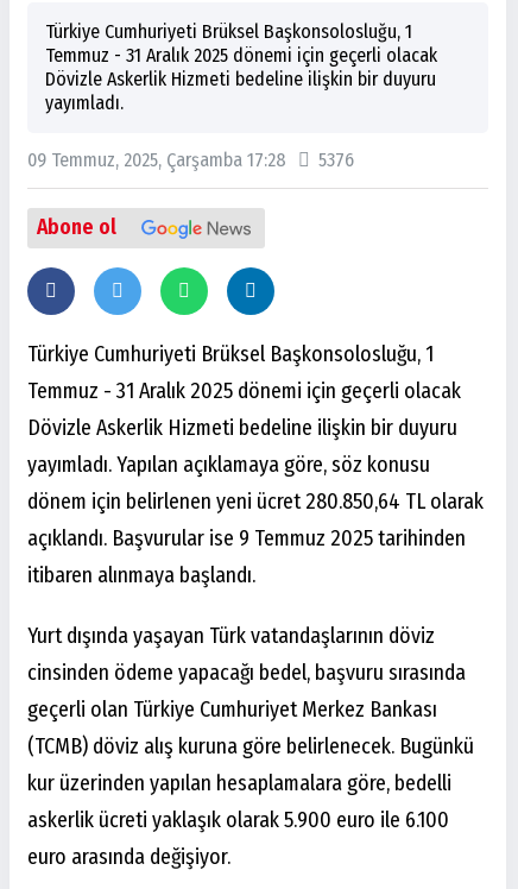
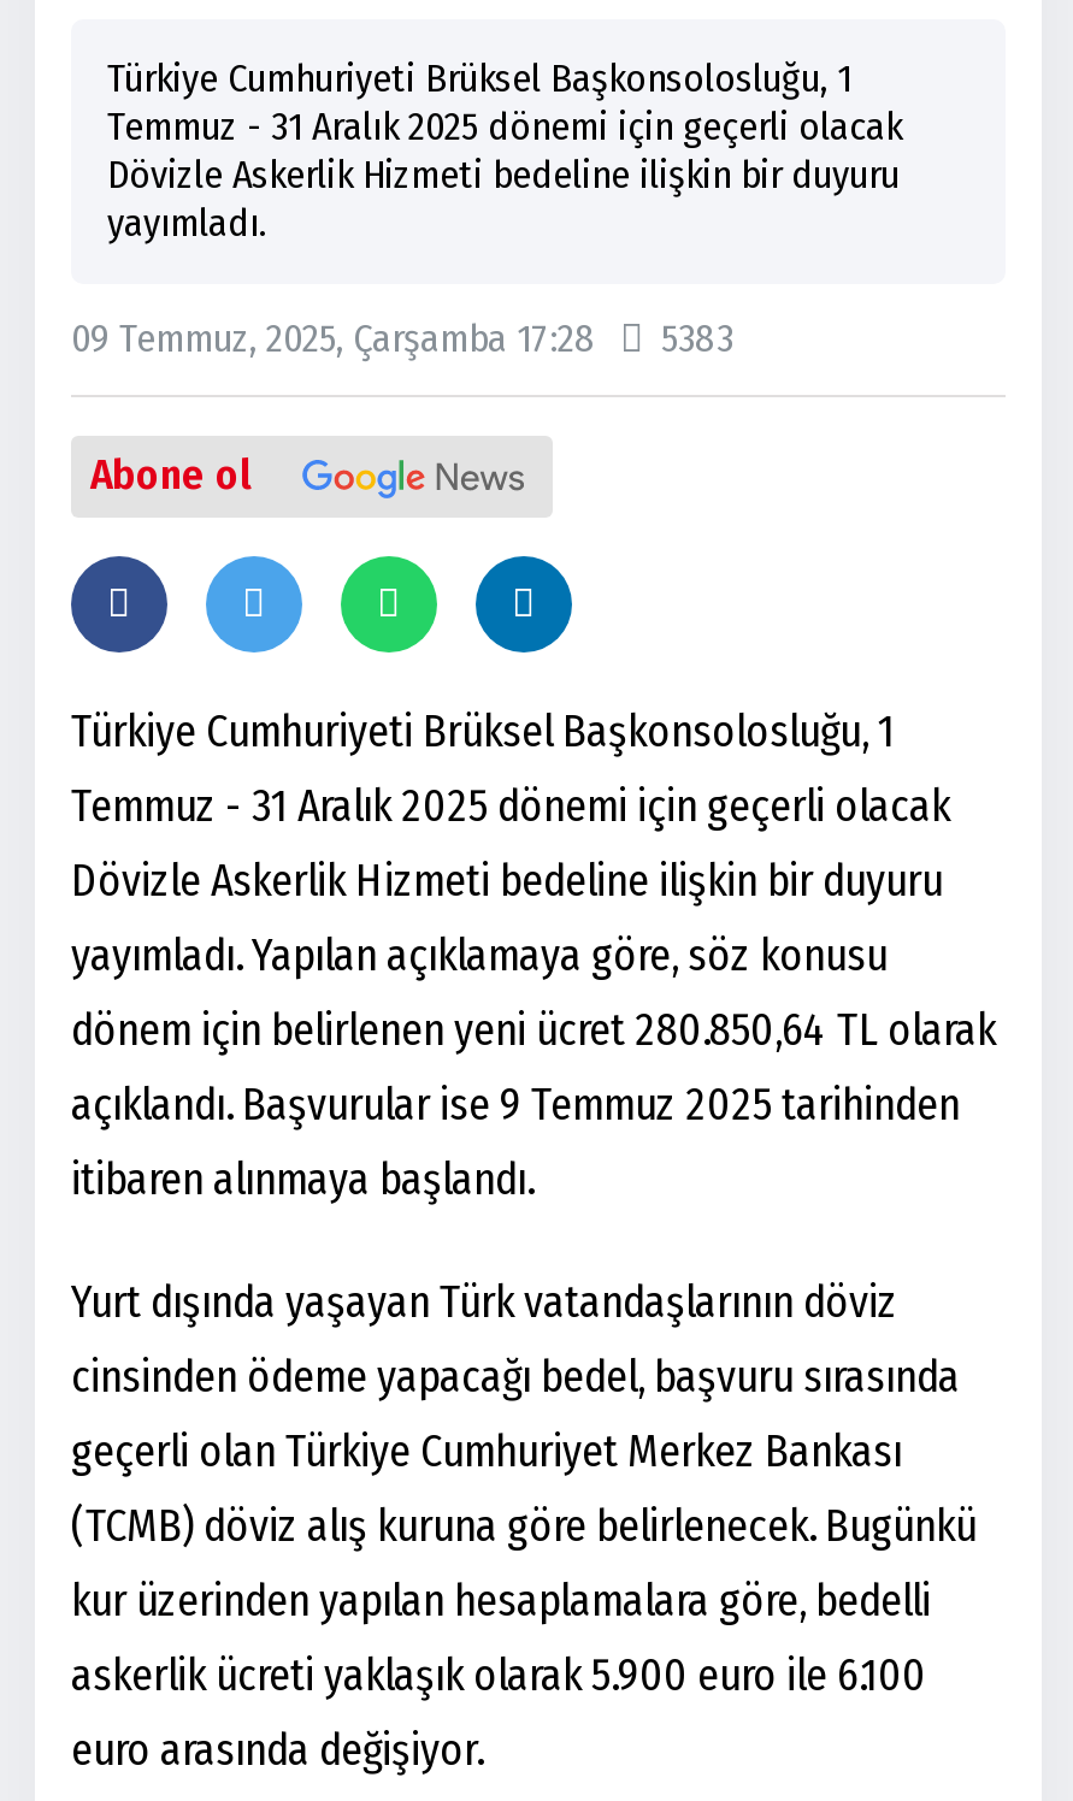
[27,148,354,171] 09 Temmuz, 2025, Çarşamba 17:28 5376 -> [71,315,733,360] 09 Temmuz, 2025, Çarşamba 17:28 5383

